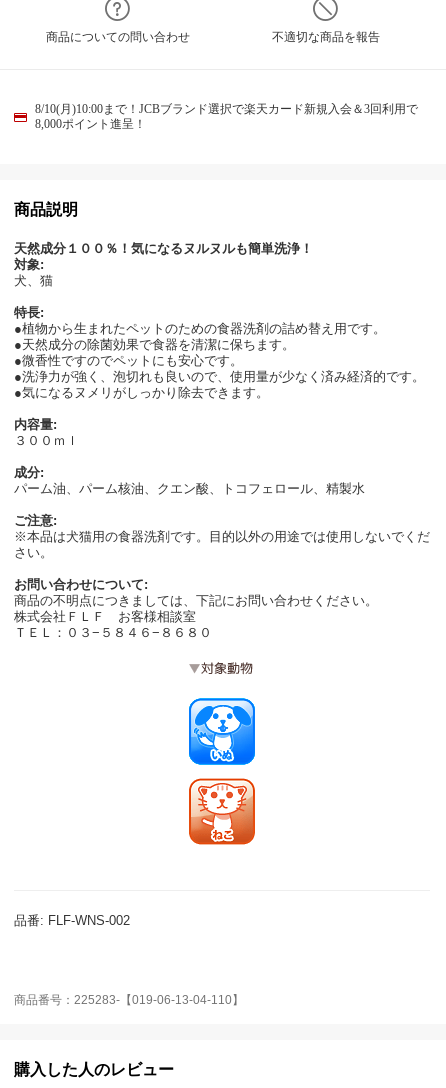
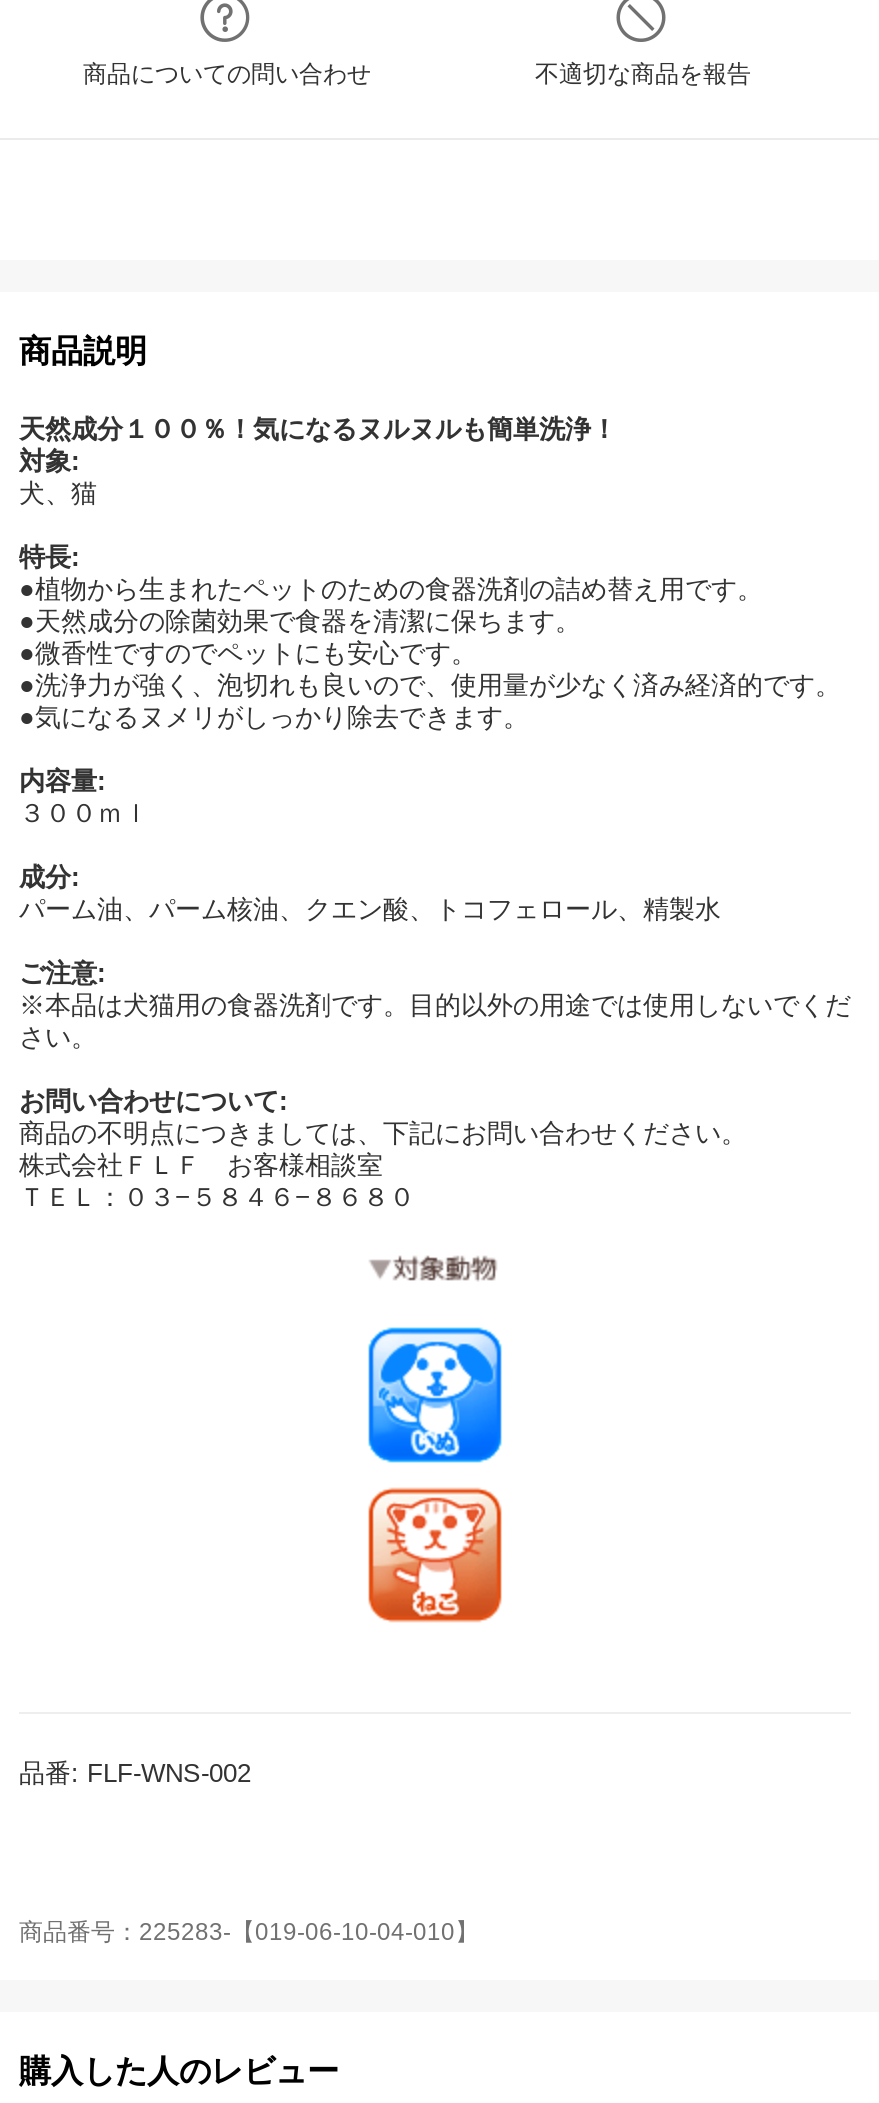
[35,102,418,131] 8/10(月)10:00まで！JCBブランド選択で楽天カード新規入会＆3回利用で | 8,000ポイント進呈！ -> none
[14,993,244,1007] 商品番号：225283-【019-06-13-04-110】 -> [19,1918,479,1946] 商品番号：225283-【019-06-10-04-010】

